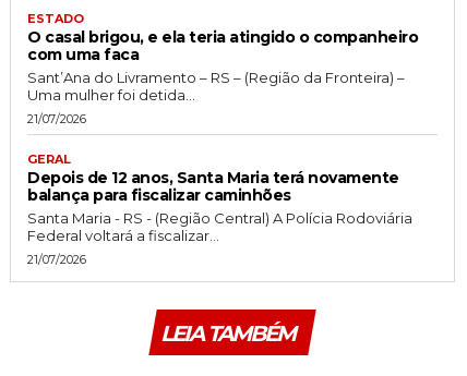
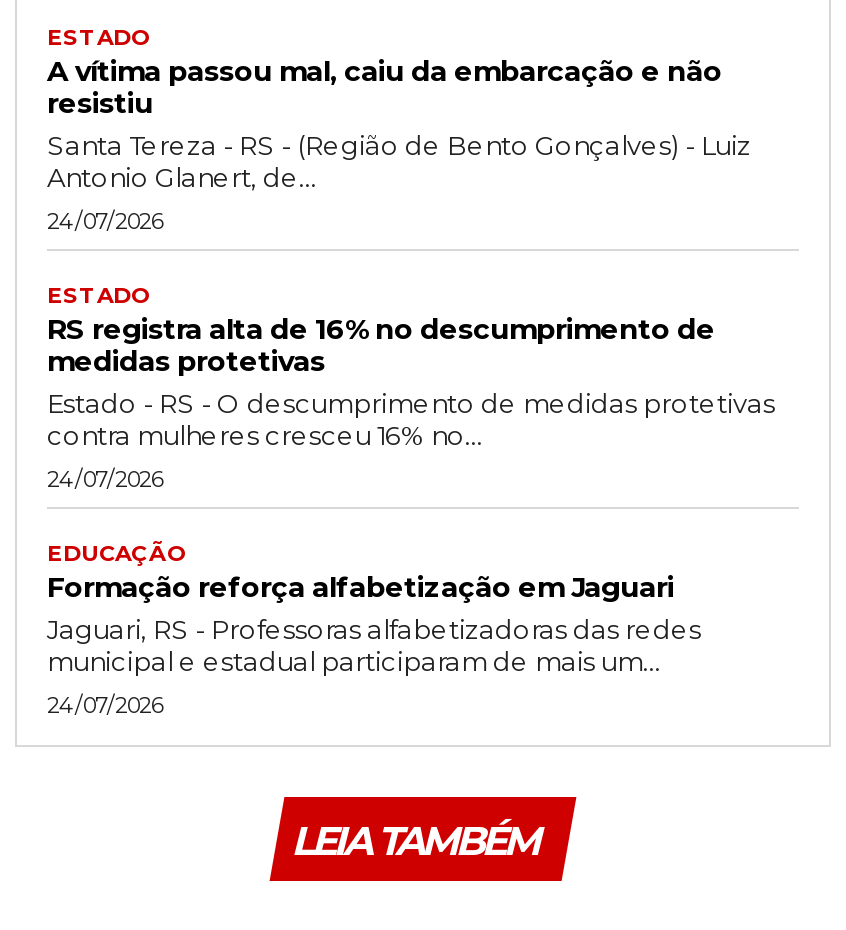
[27,27,418,267] O casal brigou, e ela teria atingido o companheiro | com uma faca | Sant’Ana do Livramento – RS – (Região da Fronteira) – | Uma mulher foi detida... | 21/07/2026 | GERAL | Depois de 12 anos, Santa Maria terá novamente | balança para fiscalizar caminhões | Santa Maria - RS - (Região Central) A Polícia Rodoviária | Federal voltará a fiscalizar... | 21/07/2026 -> [47,53,775,719] A vítima passou mal, caiu da embarcação e não | resistiu | Santa Tereza - RS - (Região de Bento Gonçalves) - Luiz | Antonio Glanert, de... | 24/07/2026 | ESTADO | RS registra alta de 16% no descumprimento de | medidas protetivas | Estado - RS - O descumprimento de medidas protetivas | contra mulheres cresceu 16% no... | 24/07/2026 | EDUCAÇÃO | Formação reforça alfabetização em Jaguari | Jaguari, RS - Professoras alfabetizadoras das redes | municipal e estadual participaram de mais um... | 24/07/2026

